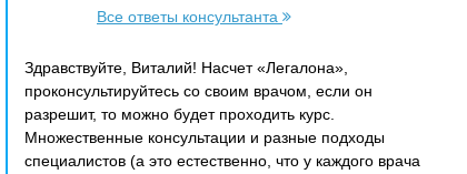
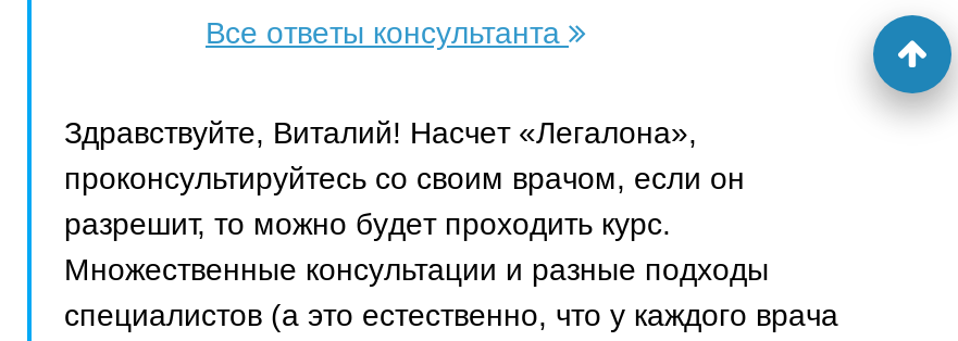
none -> [862,11,951,119] [image]

